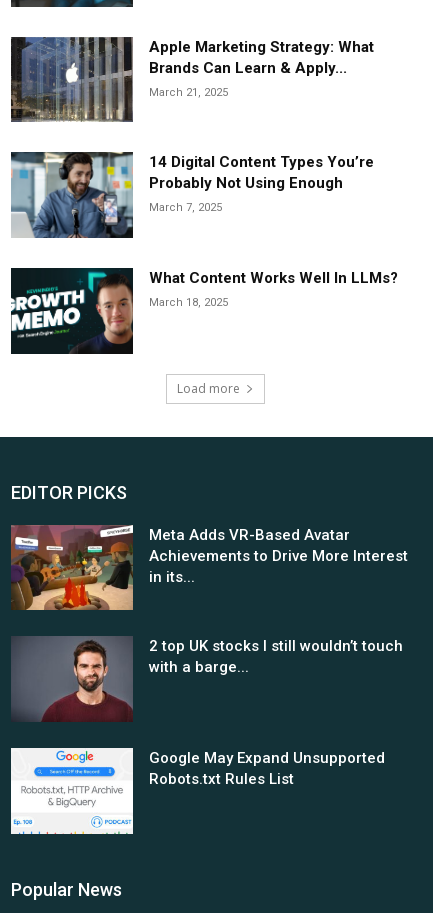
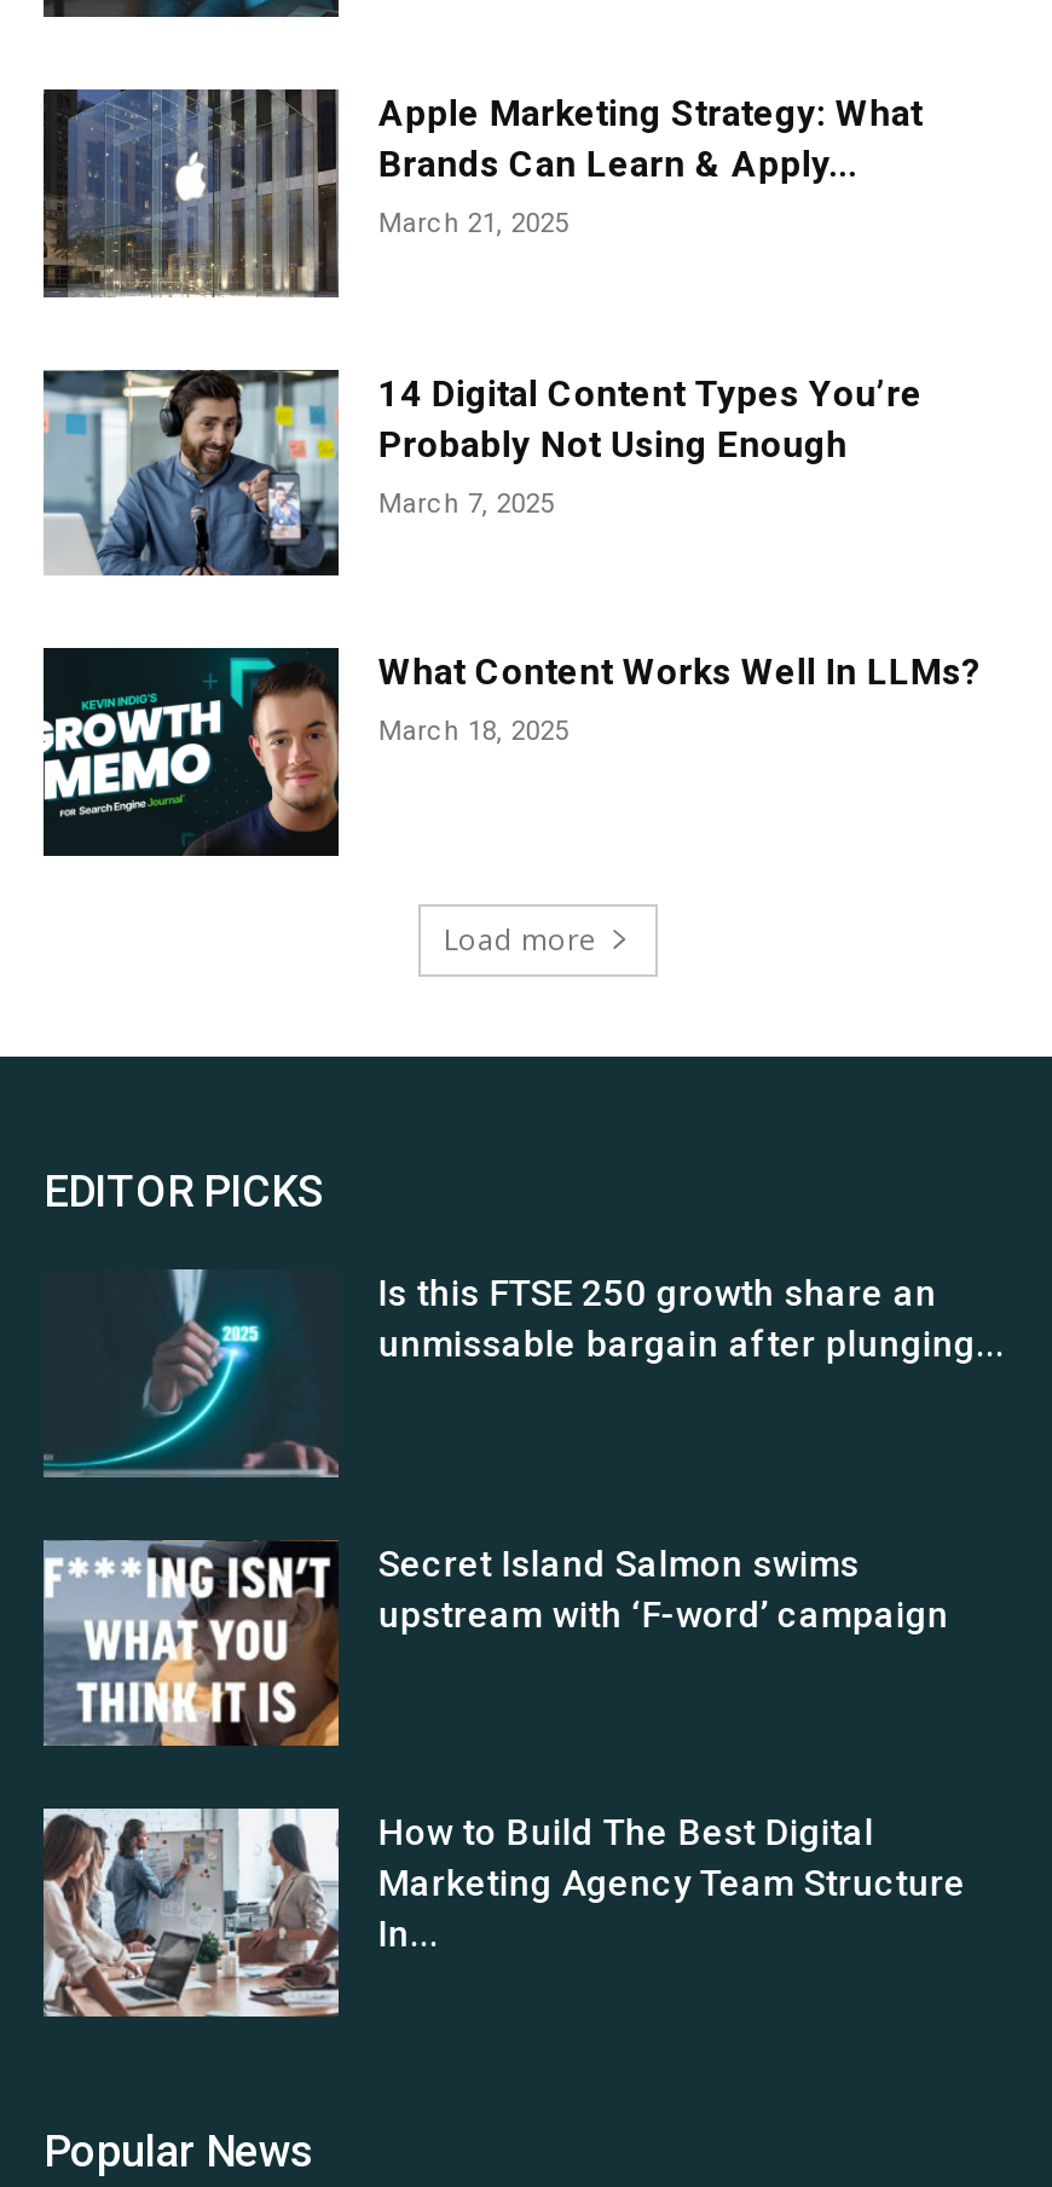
[10,524,408,611] [image] | Meta Adds VR-Based Avatar | Achievements to Drive More Interest | in its... -> [44,1267,1005,1480] [image] | Is this FTSE 250 growth share an | unmissable bargain after plunging...
[11,636,403,722] [image] | 2 top UK stocks I still wouldn’t touch | with a barge... -> [41,1540,949,1748] [image] | Secret Island Salmon swims | upstream with ‘F-word’ campaign
[10,748,385,835] [image] | Google May Expand Unsupported | Robots.txt Rules List -> [41,1809,966,2019] [image] | How to Build The Best Digital | Marketing Agency Team Structure | In...

